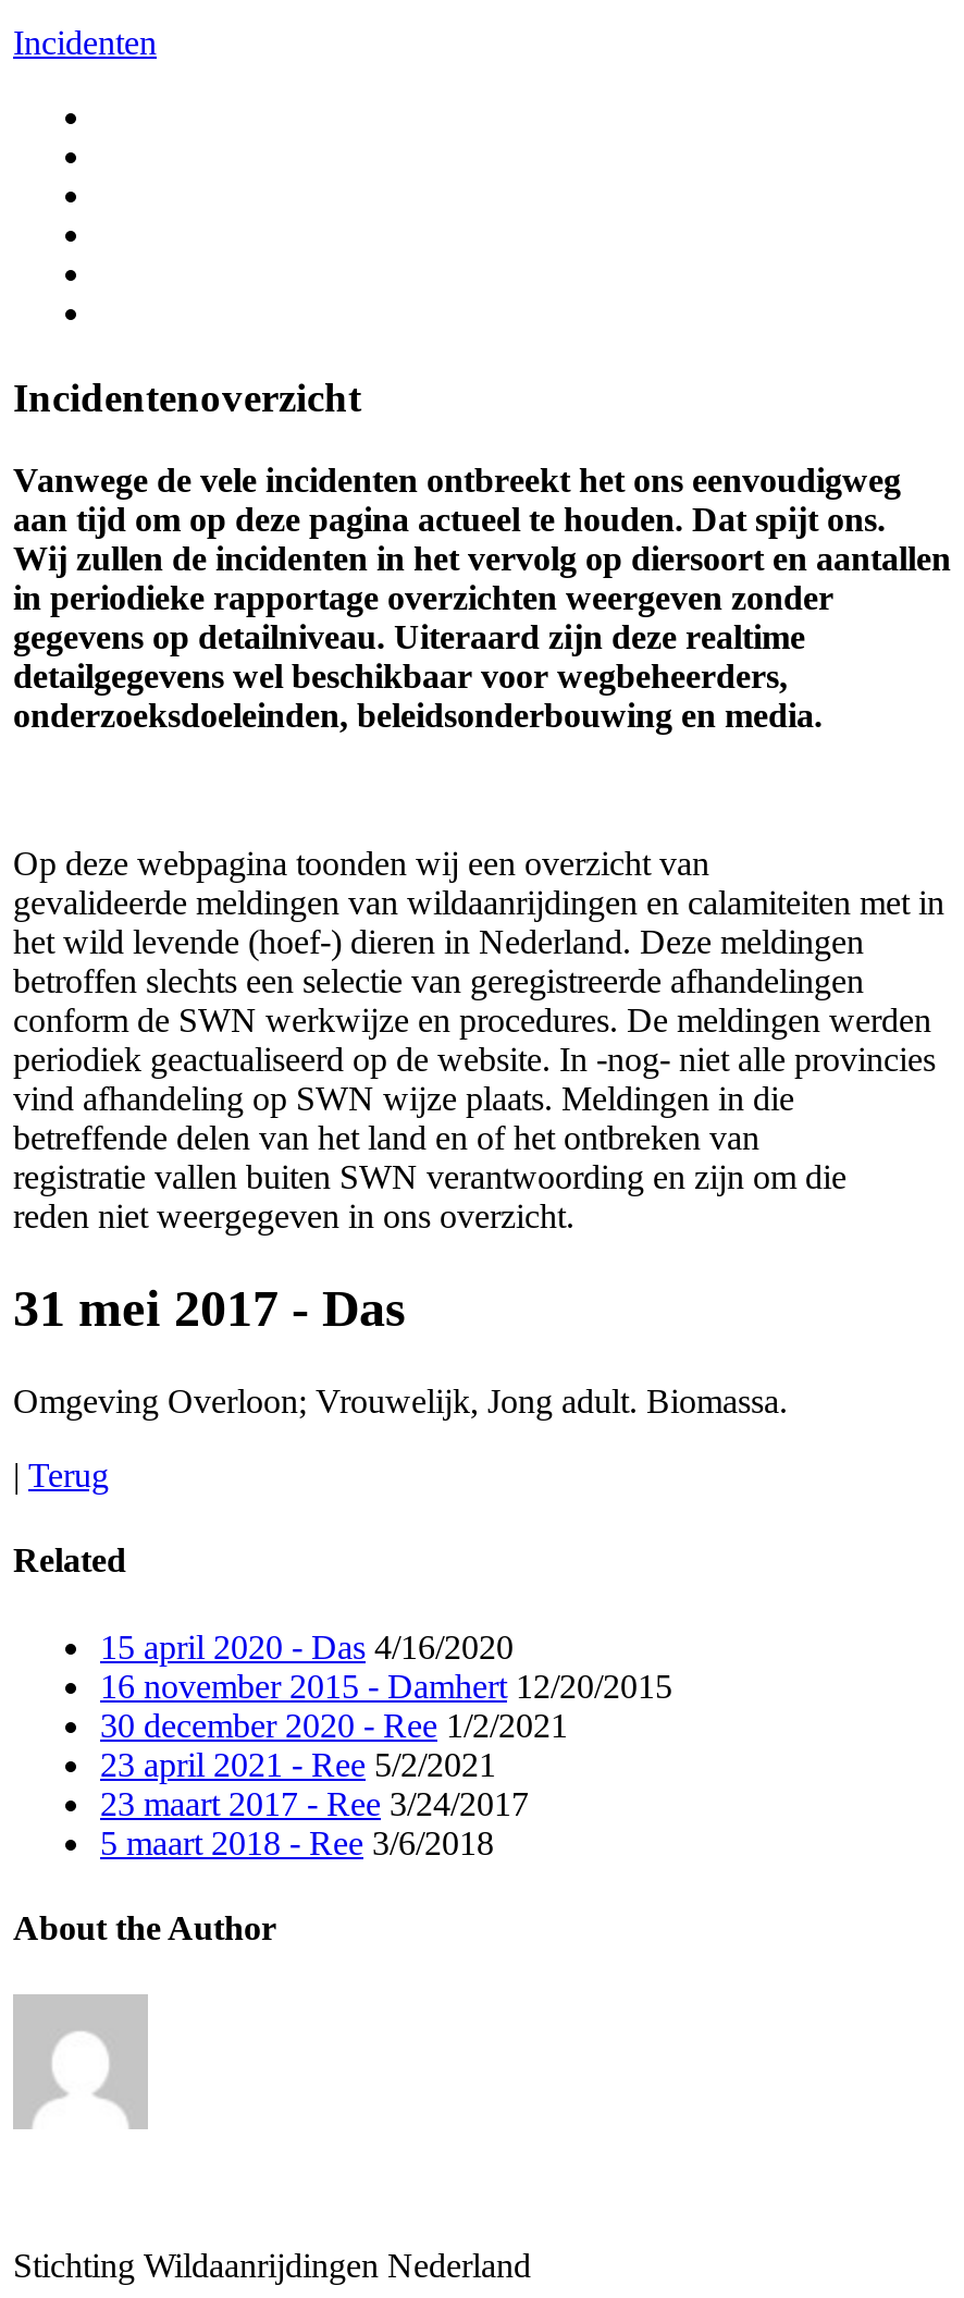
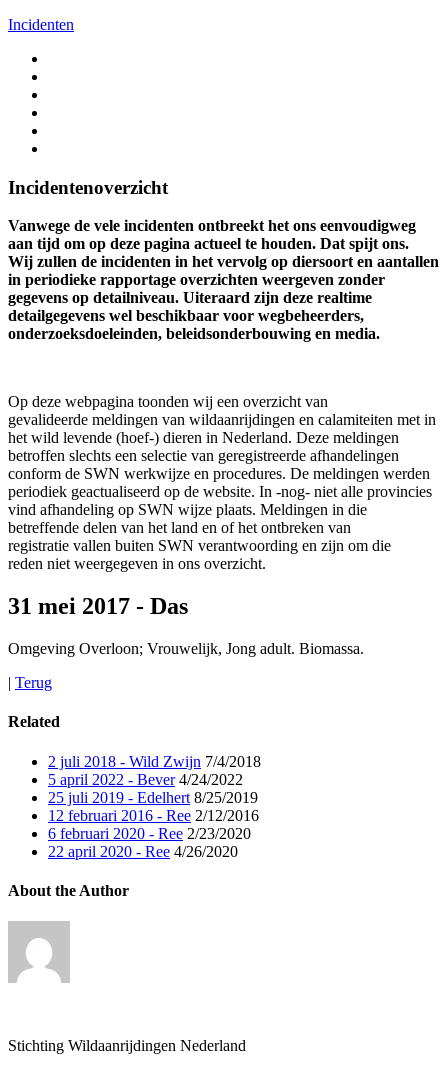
[100,1628,672,1861] 15 april 2020 - Das 4/16/2020 | 16 november 2015 - Damhert 12/20/2015 | 30 december 2020 - Ree 1/2/2021 | 23 april 2021 - Ree 5/2/2021 | 23 maart 2017 - Ree 3/24/2017 | 5 maart 2018 - Ree 3/6/2018 -> [48,753,261,860] 2 juli 2018 - Wild Zwijn 7/4/2018 | 5 april 2022 - Bever 4/24/2022 | 25 juli 2019 - Edelhert 8/25/2019 | 12 februari 2016 - Ree 2/12/2016 | 6 februari 2020 - Ree 2/23/2020 | 22 april 2020 - Ree 4/26/2020

